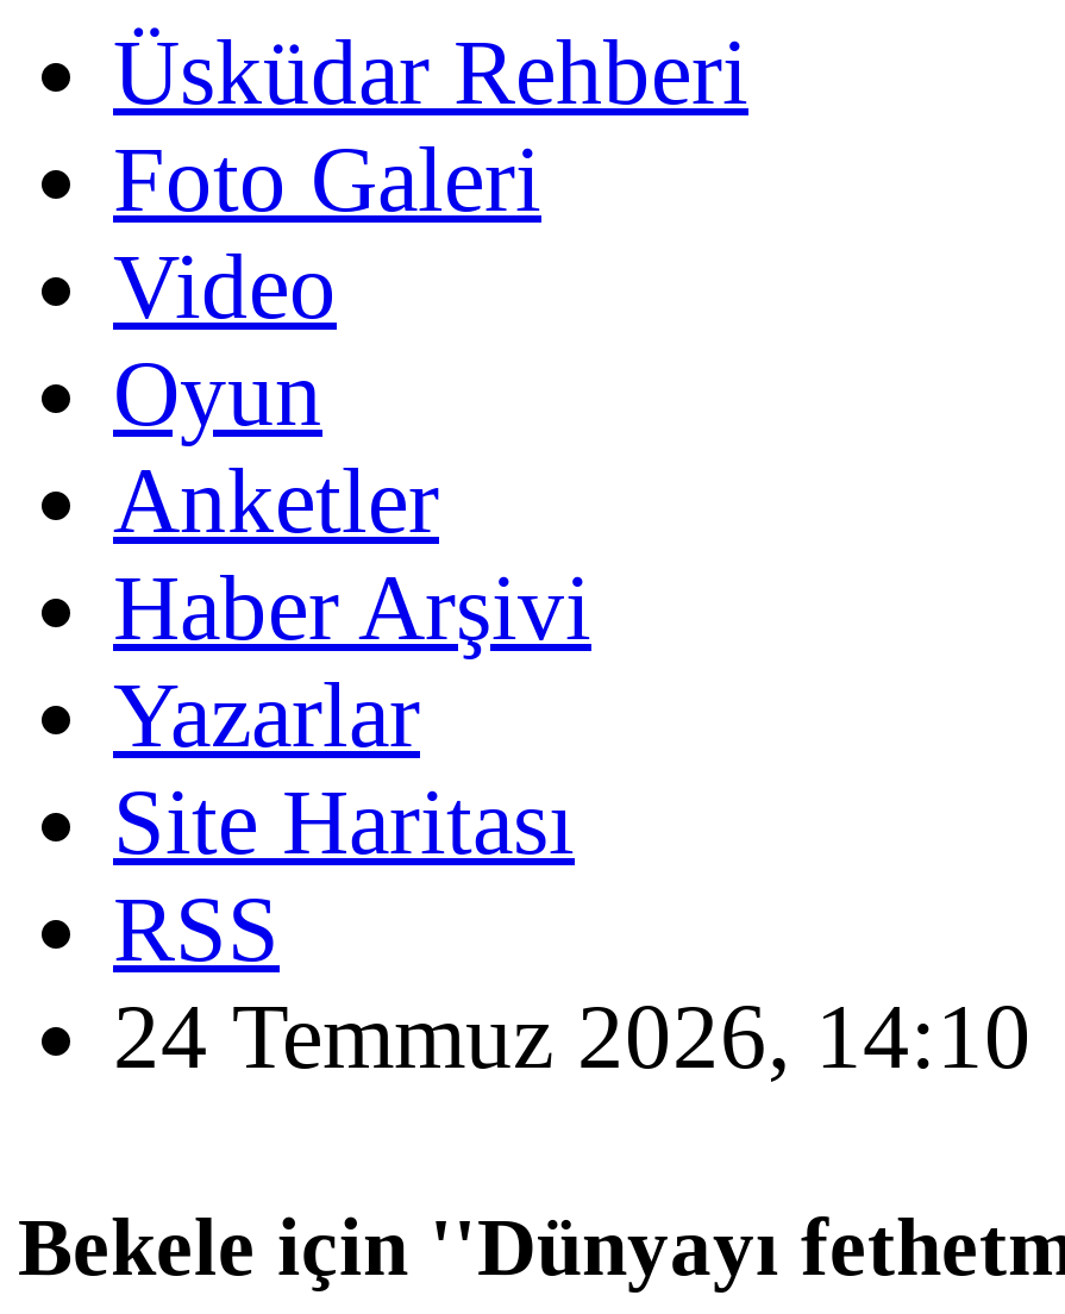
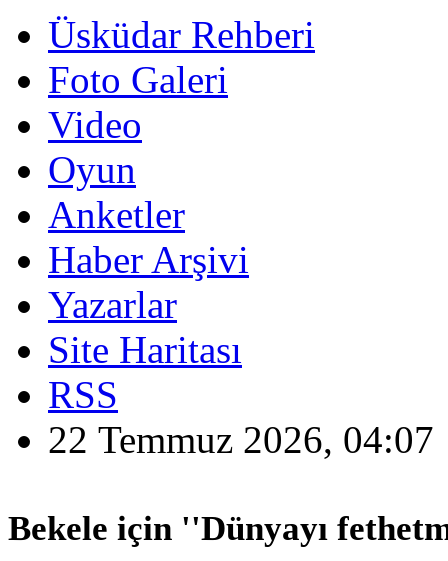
[113,984,1032,1087] 24 Temmuz 2026, 14:10 -> [48,418,434,461] 22 Temmuz 2026, 04:07

